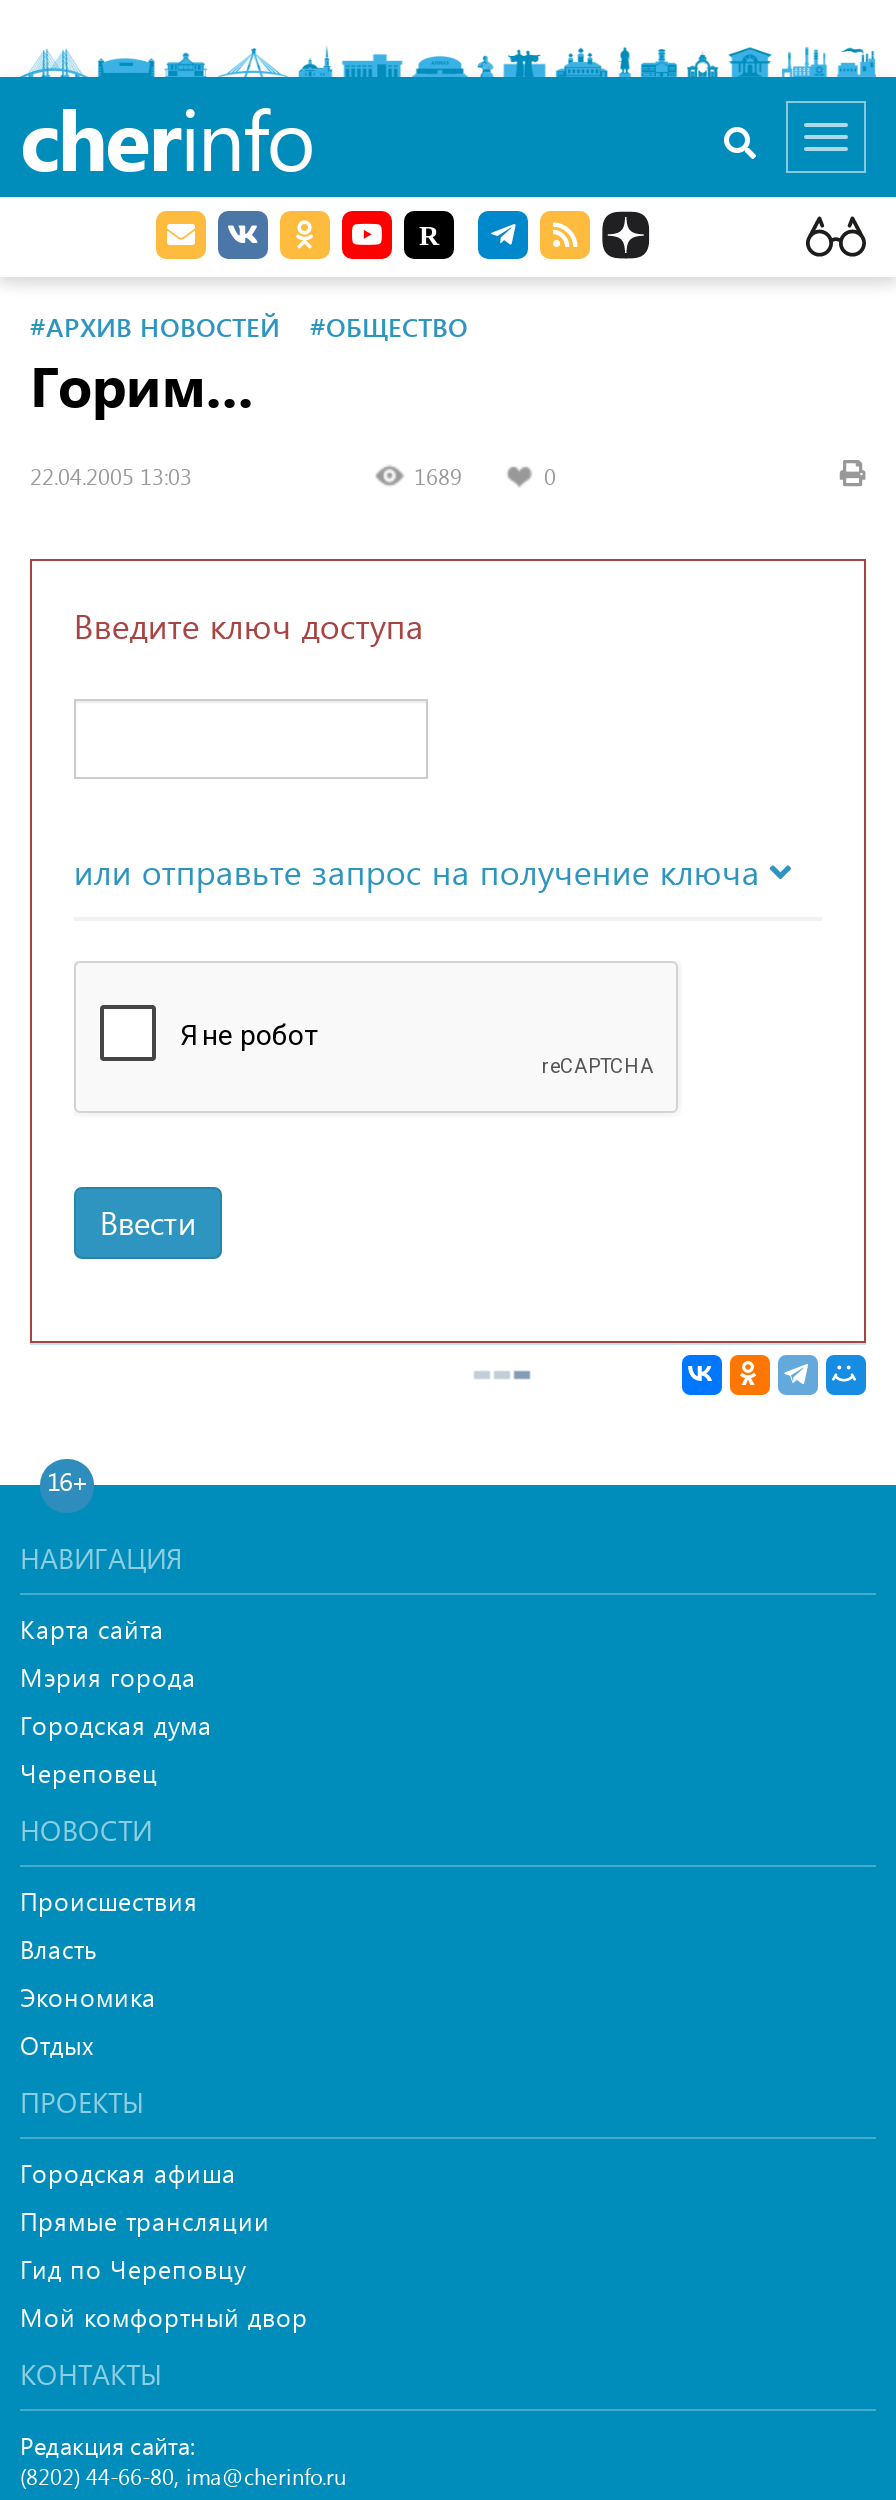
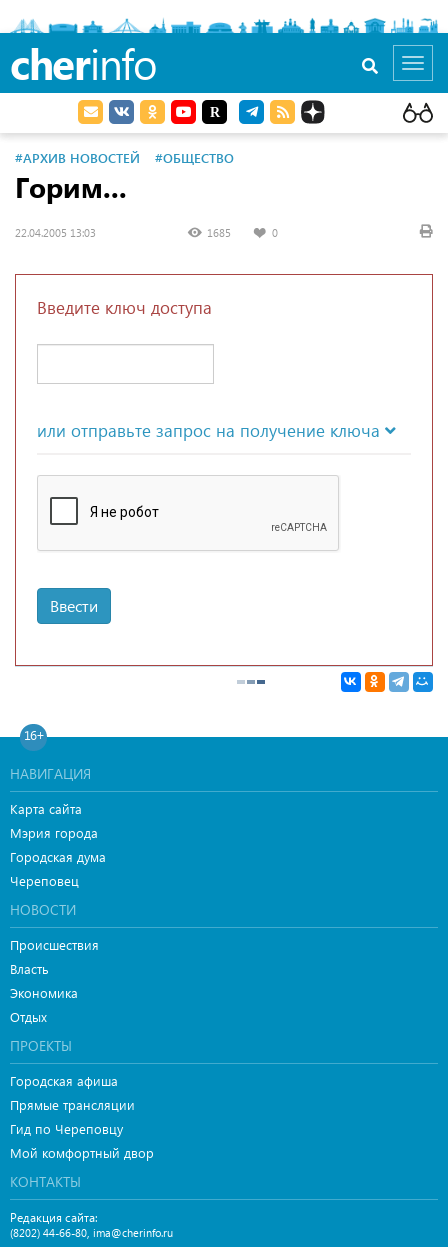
[408,463,462,489] 1689 -> [204,226,231,239] 1685

